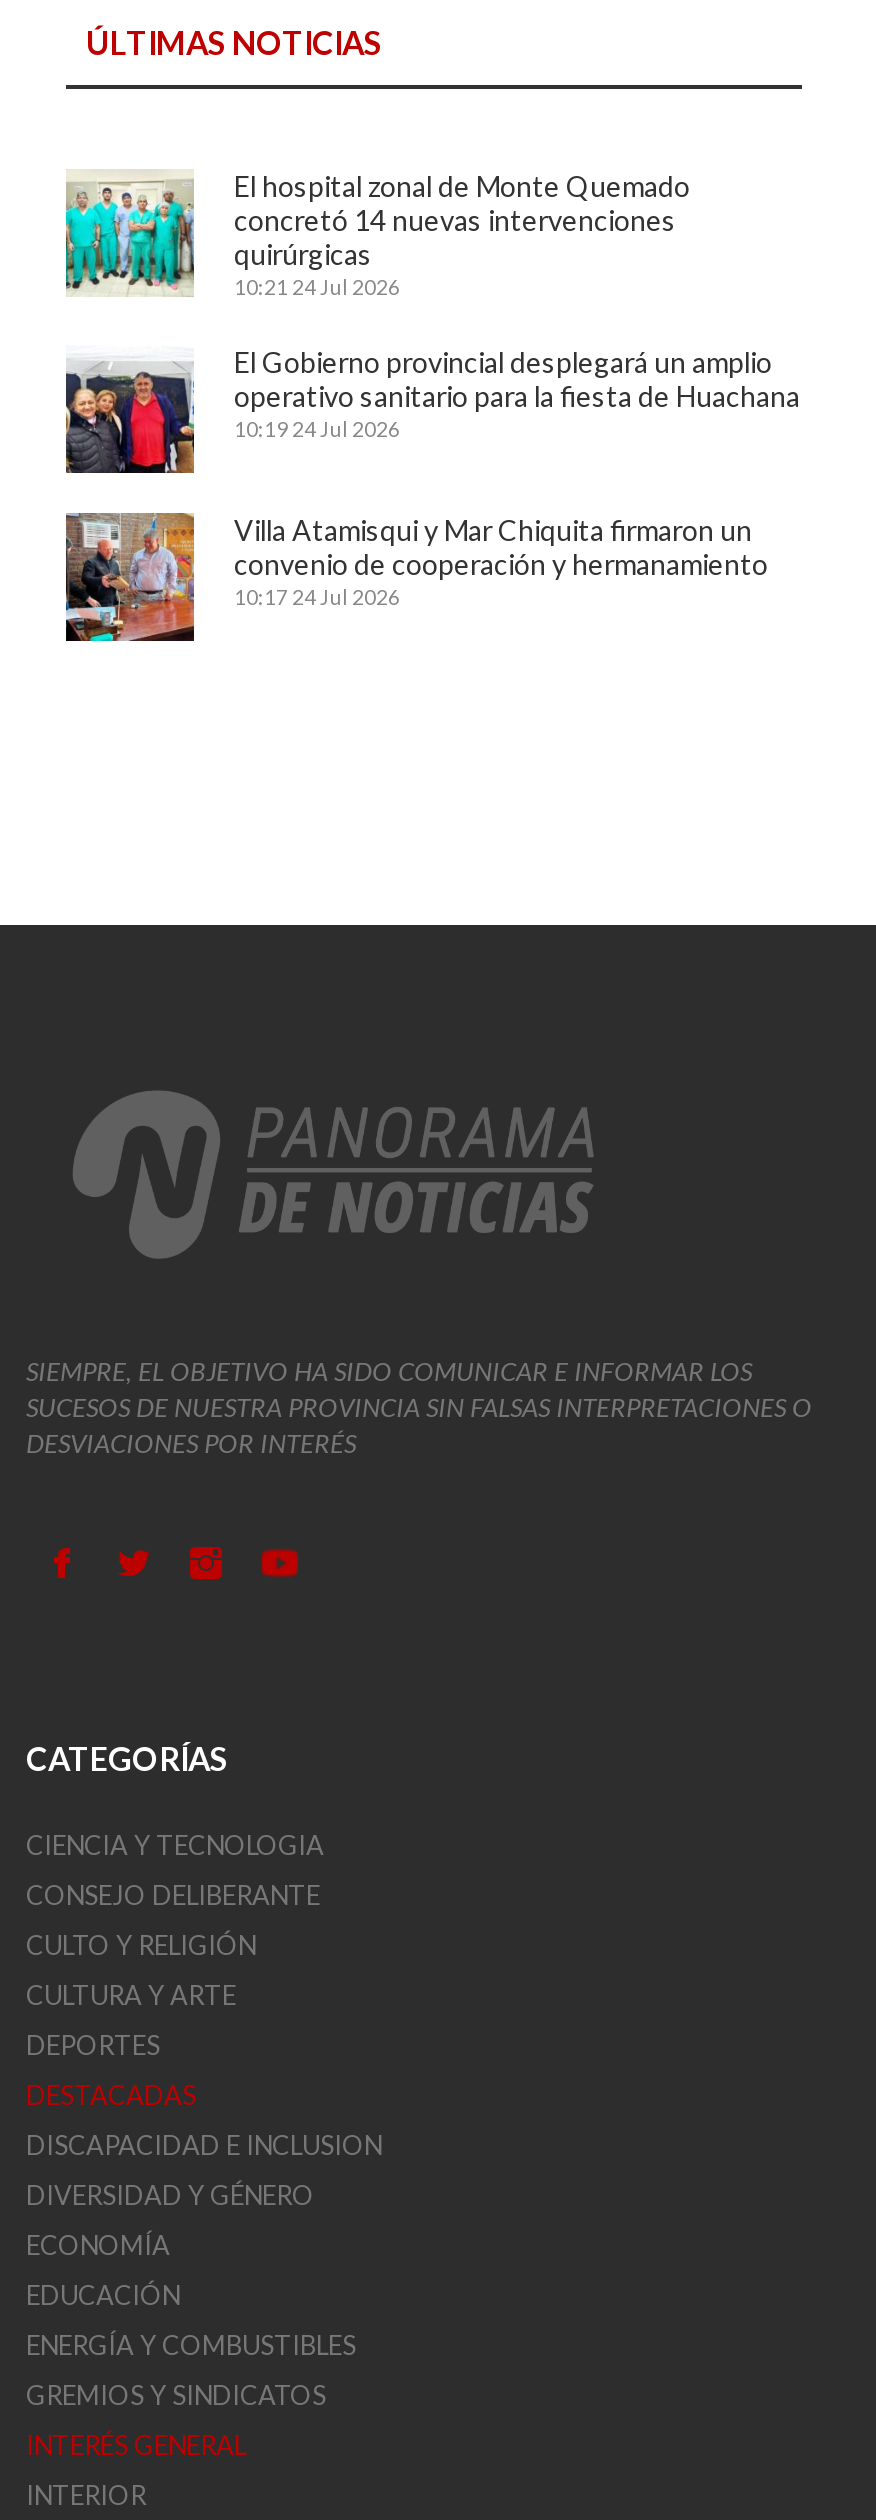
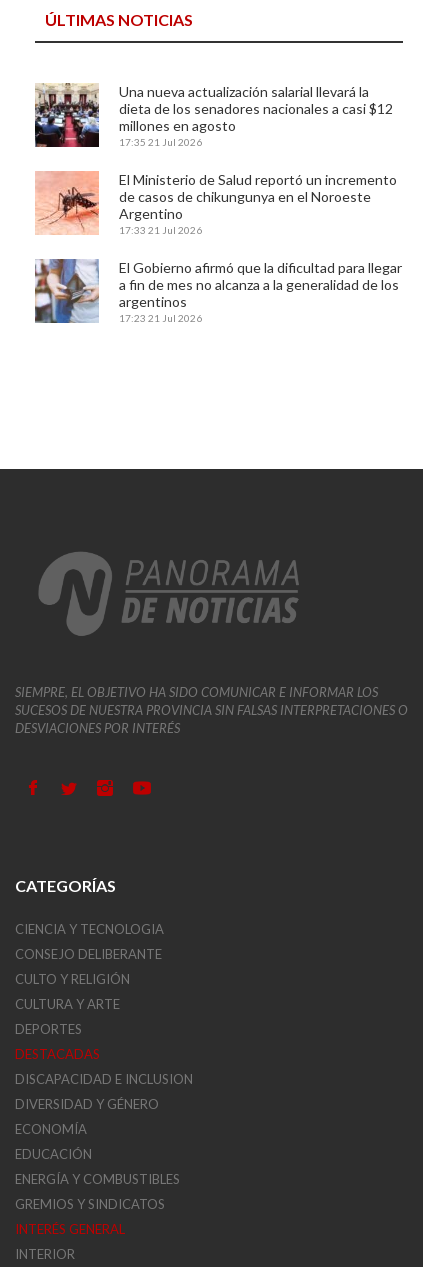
[64,168,690,298] [image] | El hospital zonal de Monte Quemado | concretó 14 nuevas intervenciones | quirúrgicas | 10:21 24 Jul 2026 -> [34,83,393,148] [image] | Una nueva actualización salarial llevará la | dieta de los senadores nacionales a casi $12 | millones en agosto | 17:35 21 Jul 2026
[64,344,800,475] [image] | El Gobierno provincial desplegará un amplio | operativo sanitario para la fiesta de Huachana | 10:19 24 Jul 2026 -> [35,170,397,236] [image] | El Ministerio de Salud reportó un incremento | de casos de chikungunya en el Noroeste | Argentino | 17:33 21 Jul 2026
[64,511,768,643] [image] | Villa Atamisqui y Mar Chiquita firmaron un | convenio de cooperación y hermanamiento | 10:17 24 Jul 2026 -> [35,258,402,324] [image] | El Gobierno afirmó que la dificultad para llegar | a fin de mes no alcanza a la generalidad de los | argentinos | 17:23 21 Jul 2026

